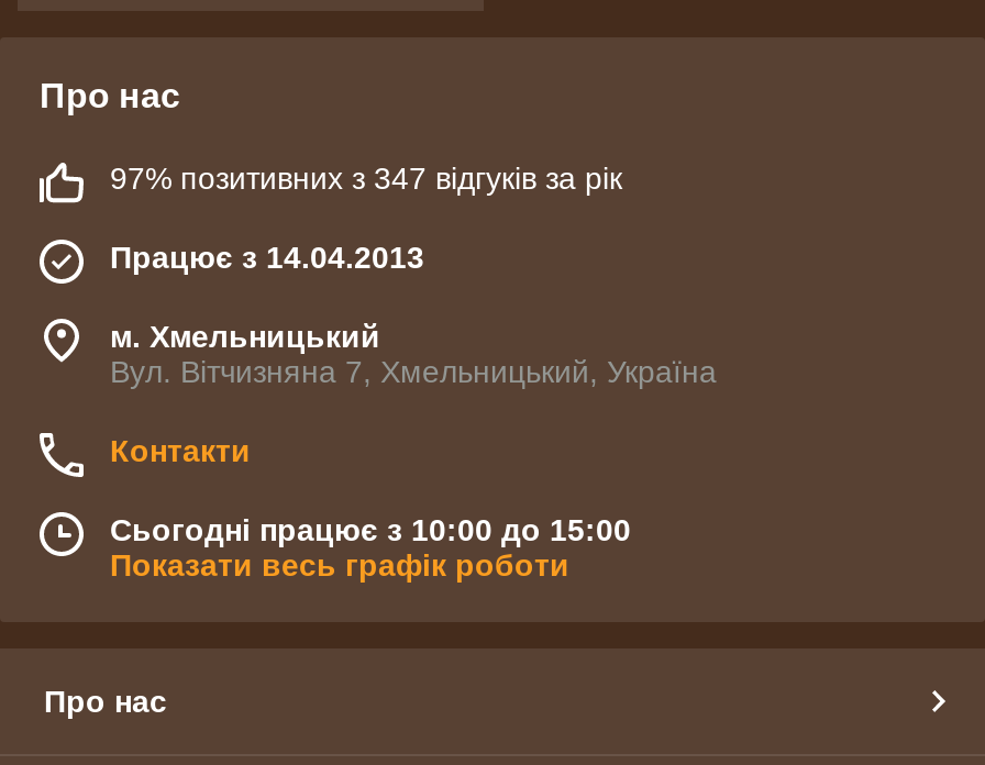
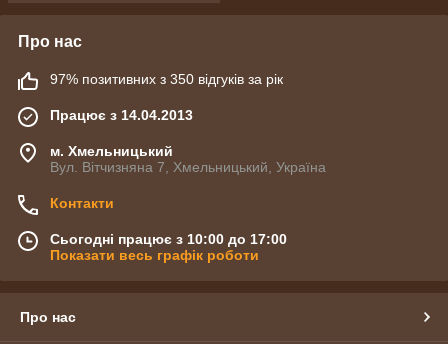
[110,160,622,195] 97% позитивних з 347 відгуків за рік -> [50,71,283,87] 97% позитивних з 350 відгуків за рік
[110,512,631,547] Сьогодні працює з 10:00 до 15:00 -> [50,231,287,247] Сьогодні працює з 10:00 до 17:00

